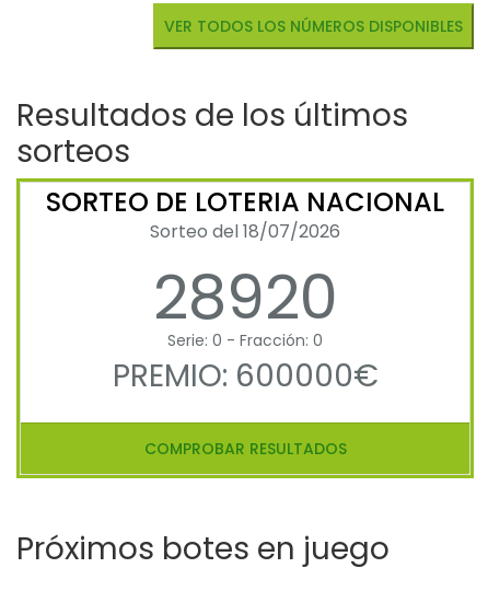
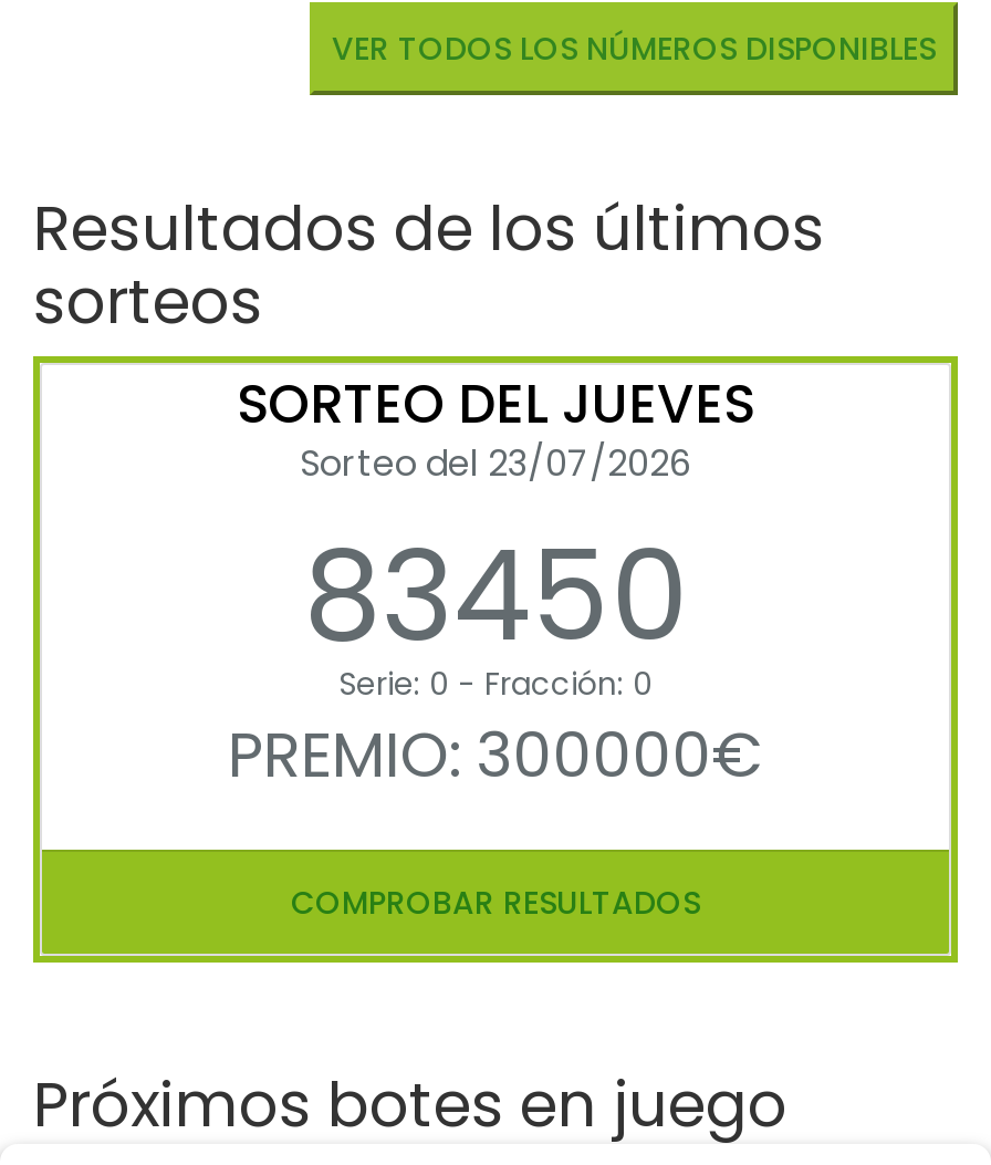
[46,184,444,341] SORTEO DE LOTERIA NACIONAL | Sorteo del 18/07/2026 | 28920 -> [237,369,754,685] SORTEO DEL JUEVES | Sorteo del 23/07/2026 | 83450
[112,355,378,398] PREMIO: 600000€ -> [228,714,763,800] PREMIO: 300000€

